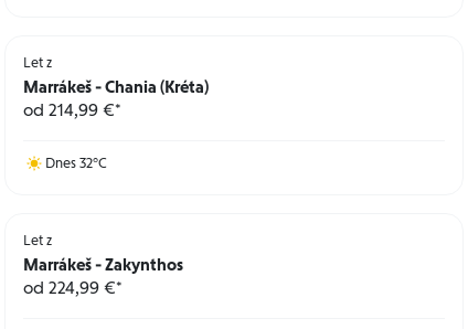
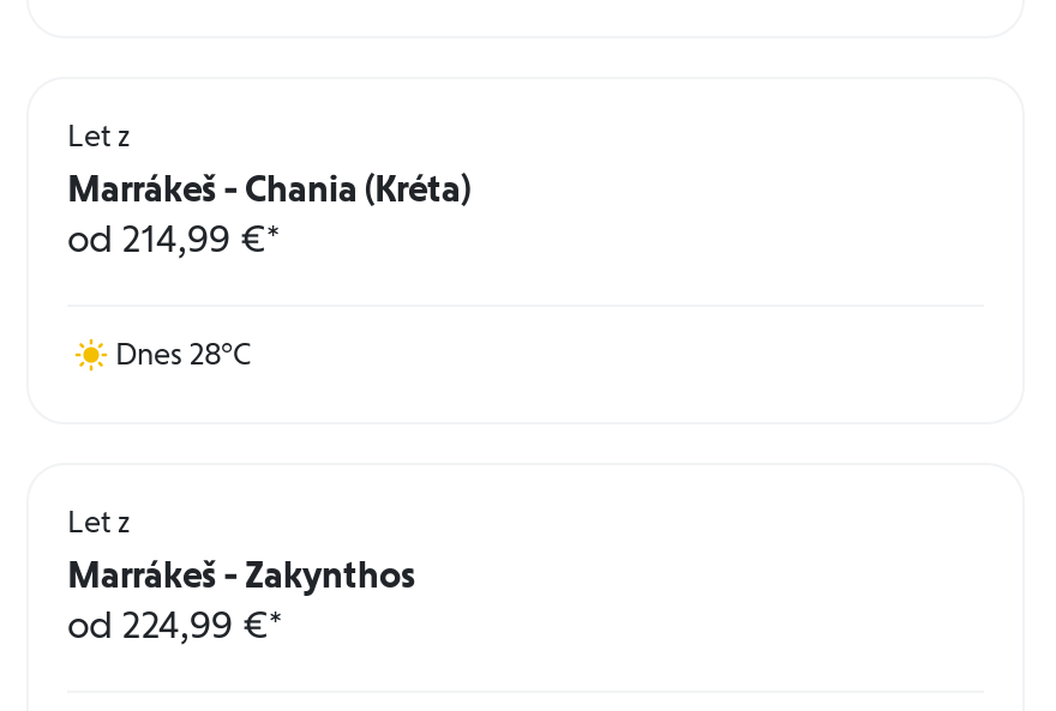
[45,155,107,171] Dnes 32°C -> [115,336,252,372] Dnes 28°C

